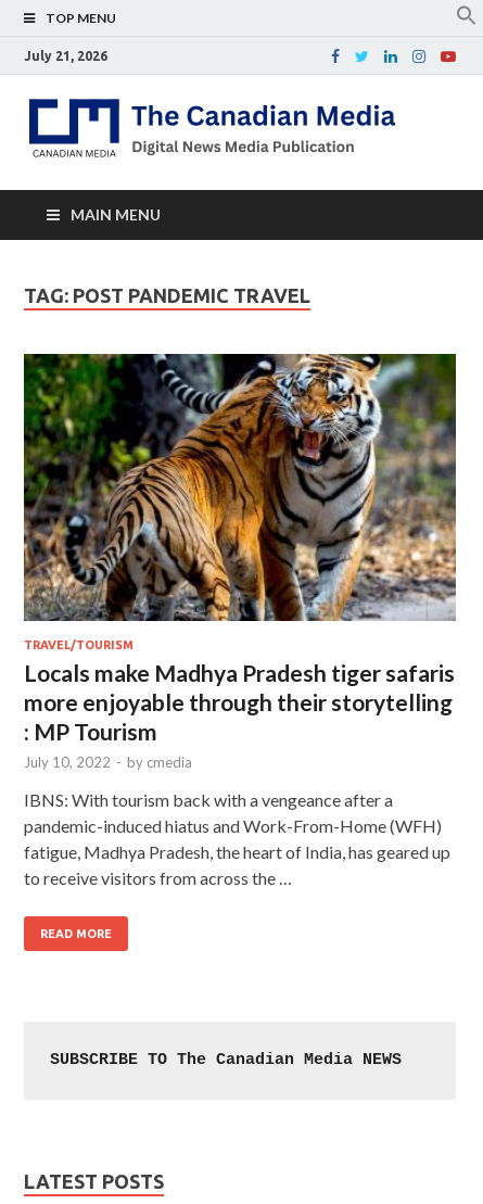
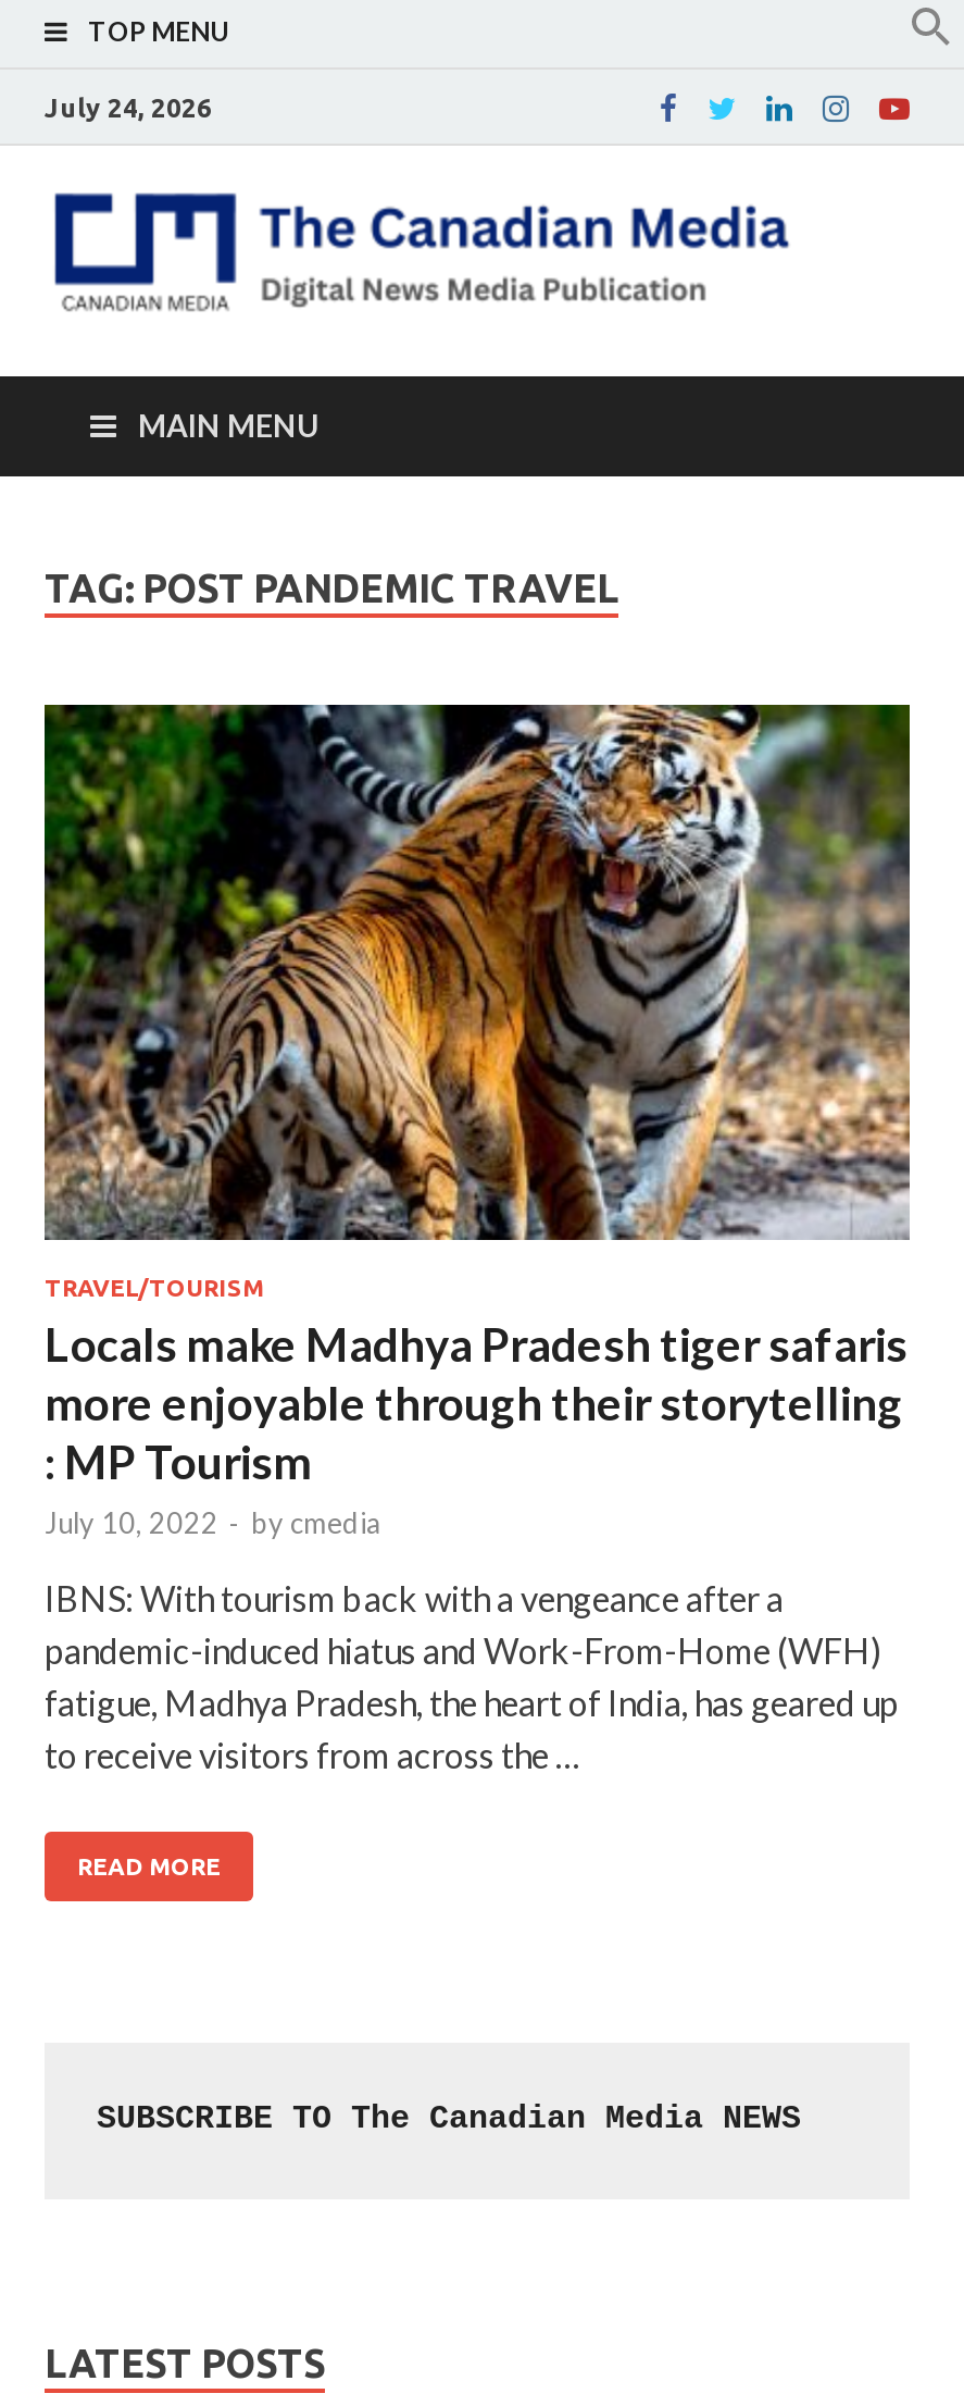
[24,48,107,62] July 21, 2026 -> [45,92,212,121] July 24, 2026

